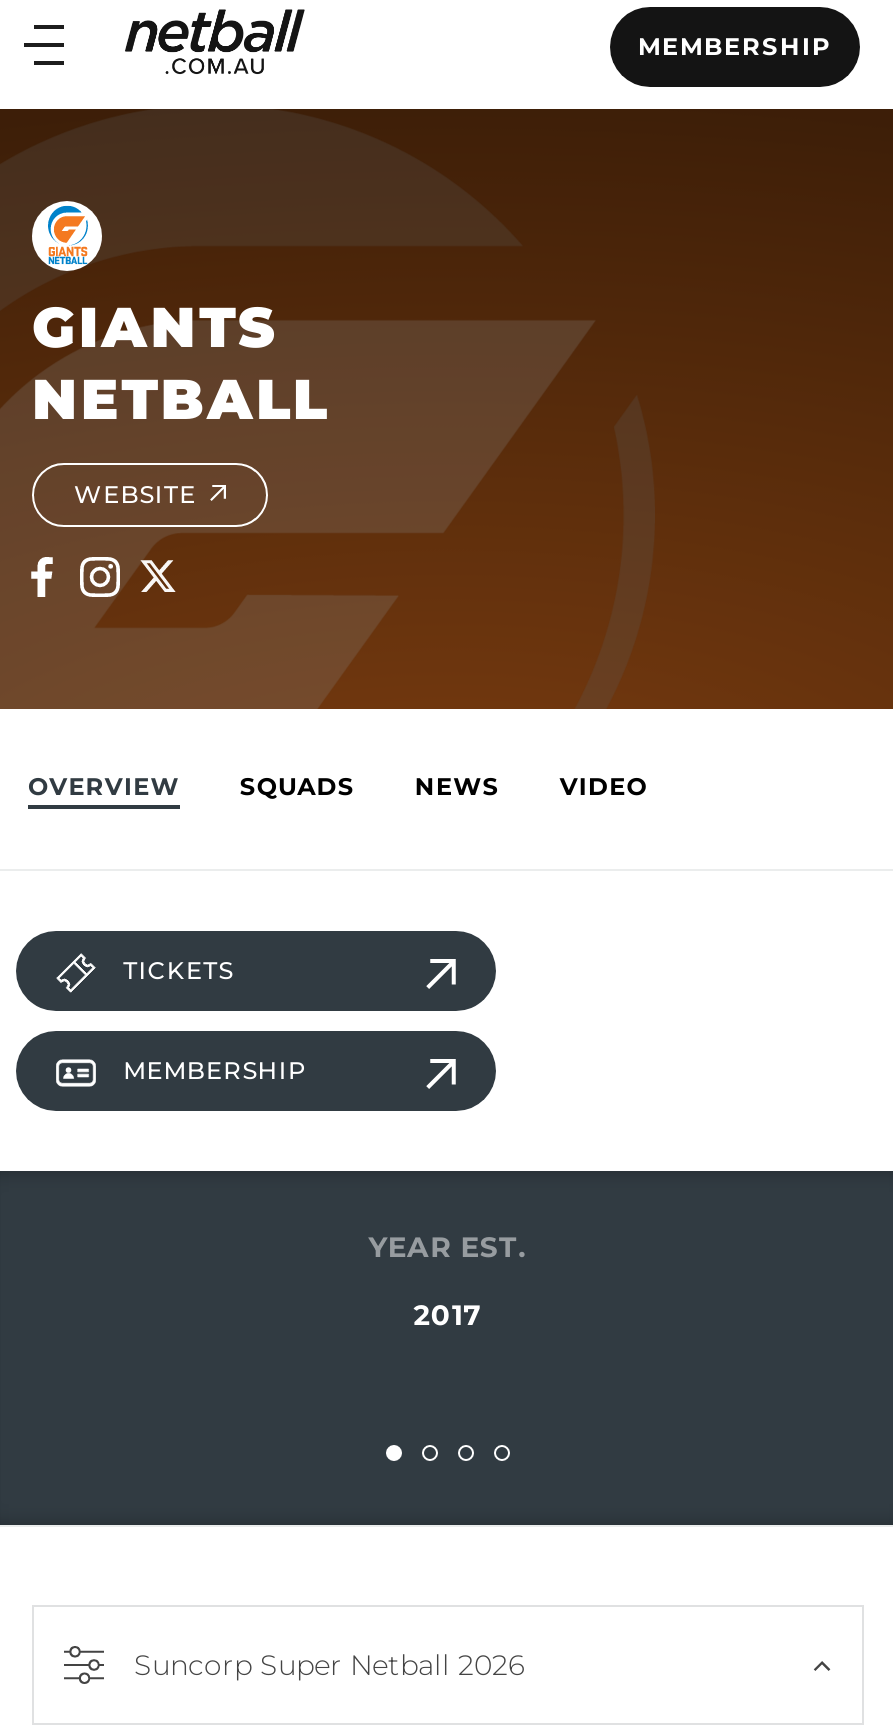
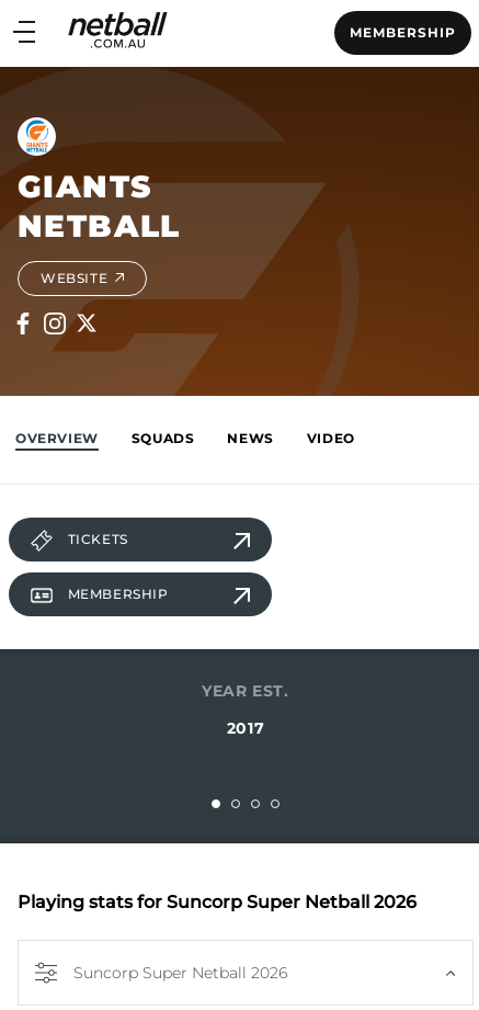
none -> [18,892,417,912] Playing stats for Suncorp Super Netball 2026

